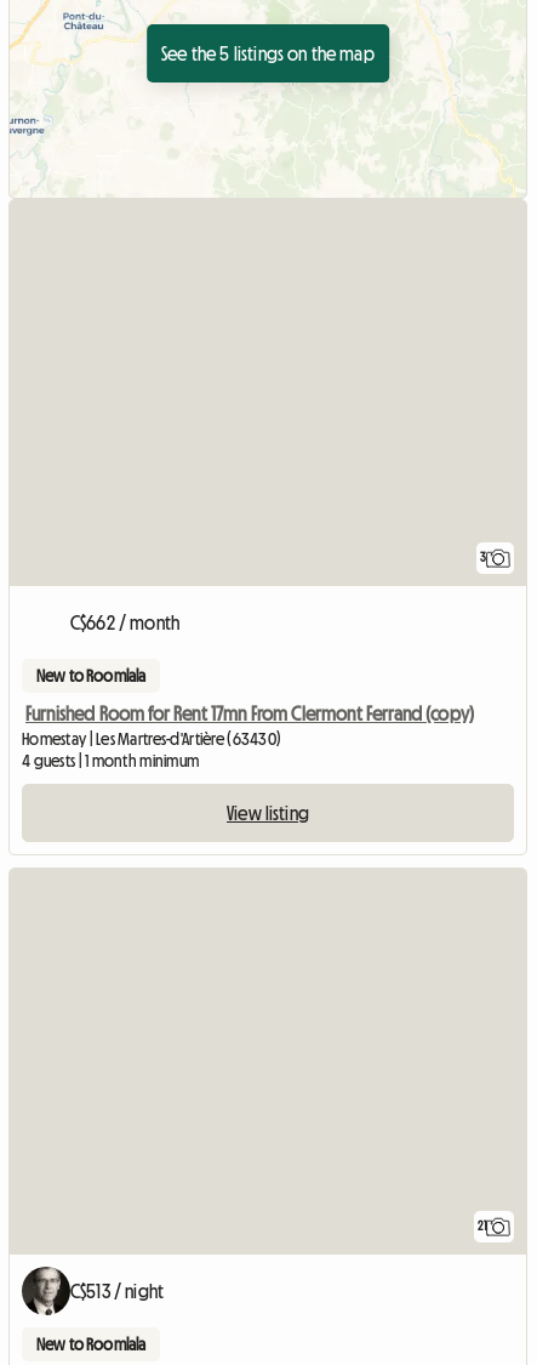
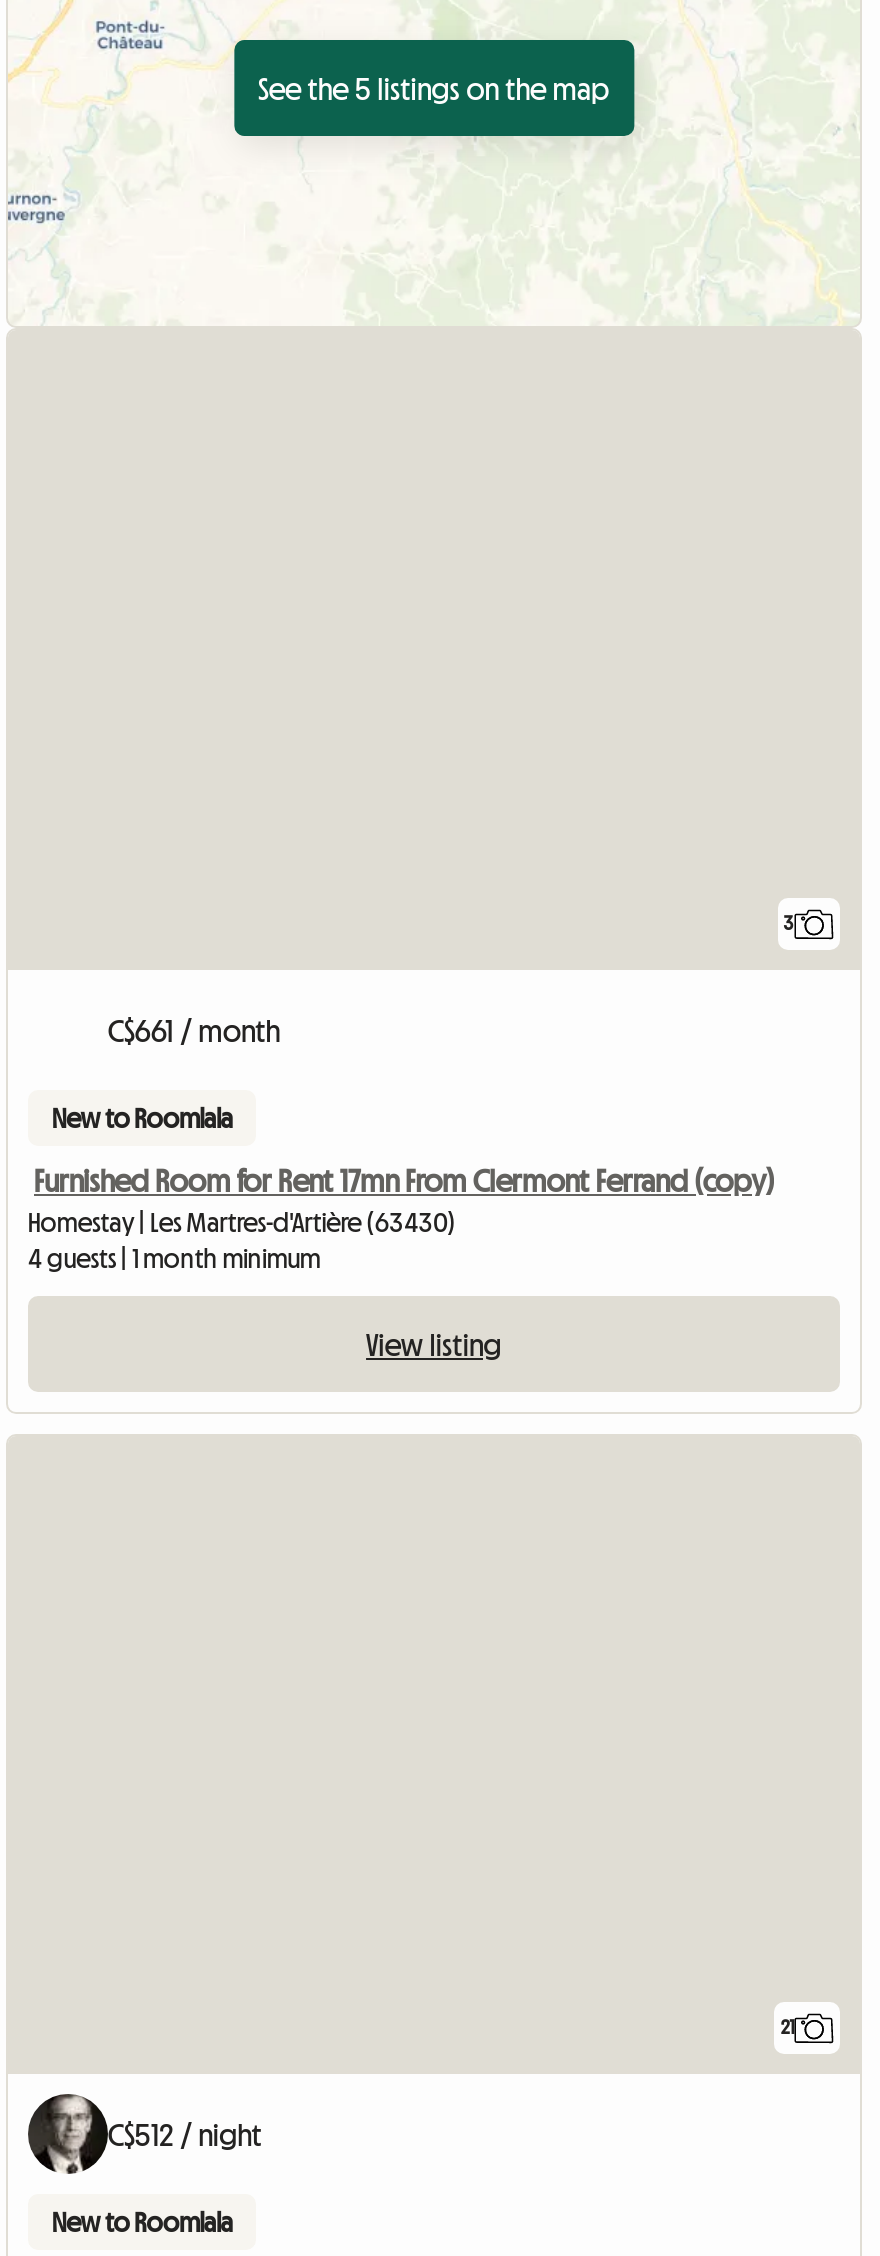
[70,613,180,632] C$662 / month -> [108,1013,280,1045] C$661 / month
[70,1282,164,1301] C$513 / night -> [108,2118,262,2150] C$512 / night

